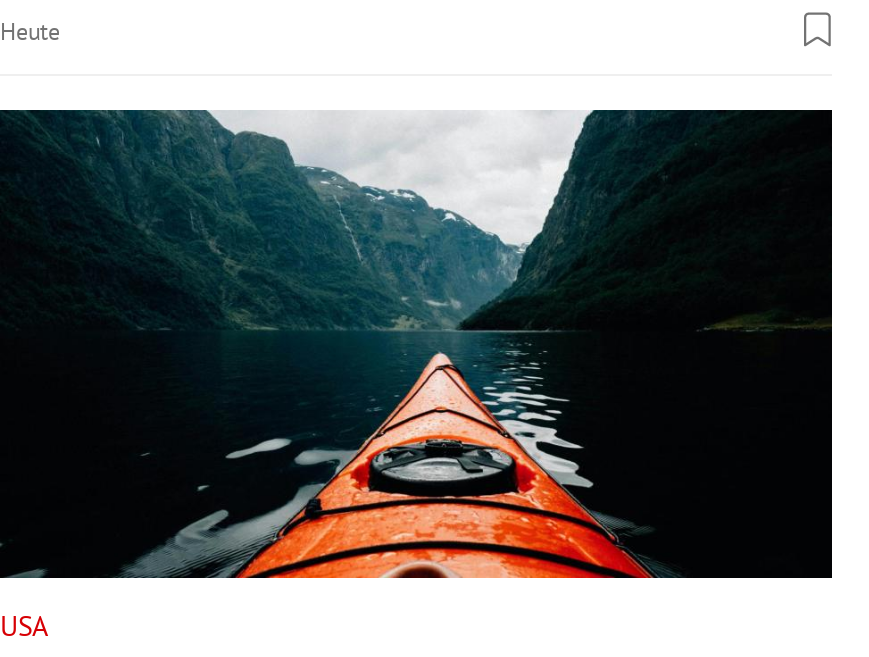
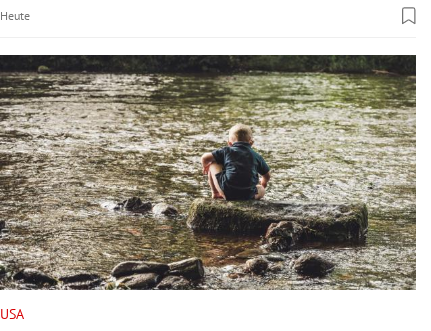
[6,107,834,579] [image] -> [3,54,417,291] [image]

